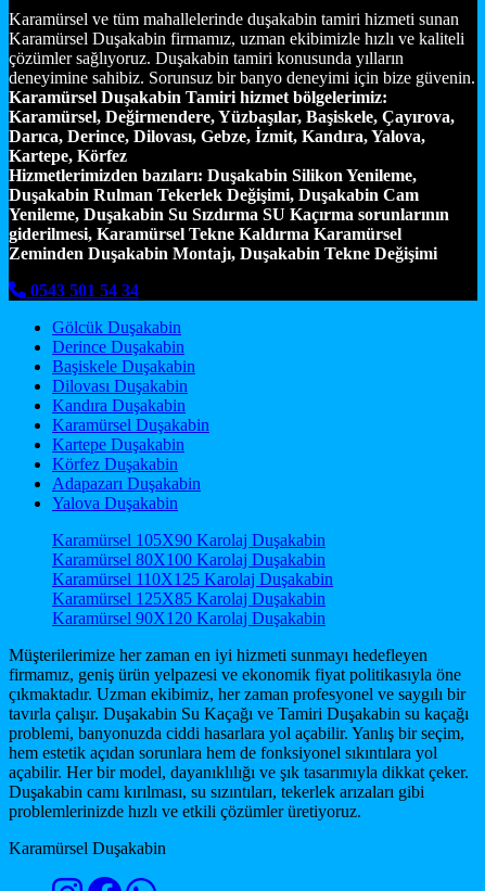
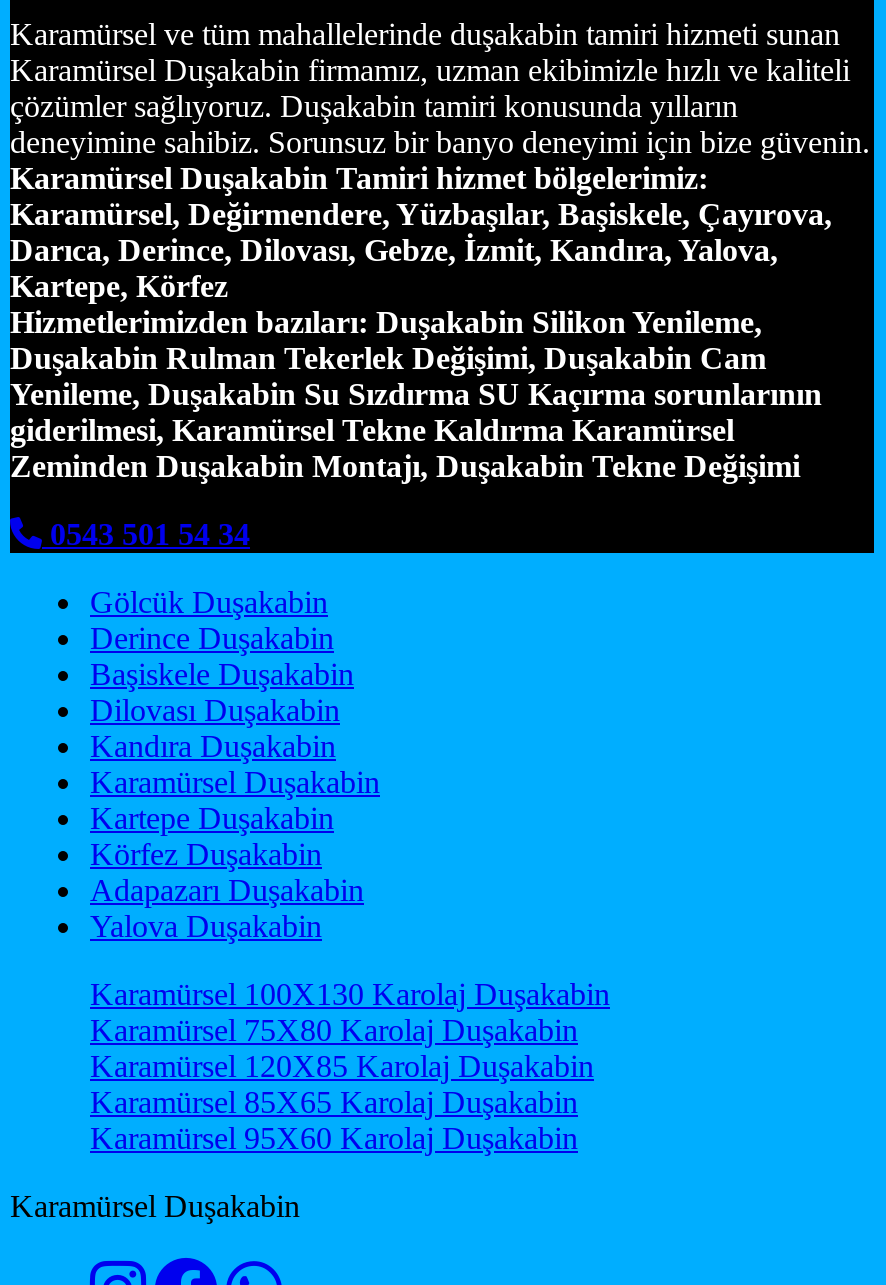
[9,531,469,821] Karamürsel 105X90 Karolaj Duşakabin | Karamürsel 80X100 Karolaj Duşakabin | Karamürsel 110X125 Karolaj Duşakabin | Karamürsel 125X85 Karolaj Duşakabin | Karamürsel 90X120 Karolaj Duşakabin | Müşterilerimize her zaman en iyi hizmeti sunmayı hedefleyen | firmamız, geniş ürün yelpazesi ve ekonomik fiyat politikasıyla öne | çıkmaktadır. Uzman ekibimiz, her zaman profesyonel ve saygılı bir | tavırla çalışır. Duşakabin Su Kaçağı ve Tamiri Duşakabin su kaçağı | problemi, banyonuzda ciddi hasarlara yol açabilir. Yanlış bir seçim, | hem estetik açıdan sorunlara hem de fonksiyonel sıkıntılara yol | açabilir. Her bir model, dayanıklılığı ve şık tasarımıyla dikkat çeker. | Duşakabin camı kırılması, su sızıntıları, tekerlek arızaları gibi | problemlerinizde hızlı ve etkili çözümler üretiyoruz. -> [90,977,610,1155] Karamürsel 100X130 Karolaj Duşakabin | Karamürsel 75X80 Karolaj Duşakabin | Karamürsel 120X85 Karolaj Duşakabin | Karamürsel 85X65 Karolaj Duşakabin | Karamürsel 95X60 Karolaj Duşakabin

